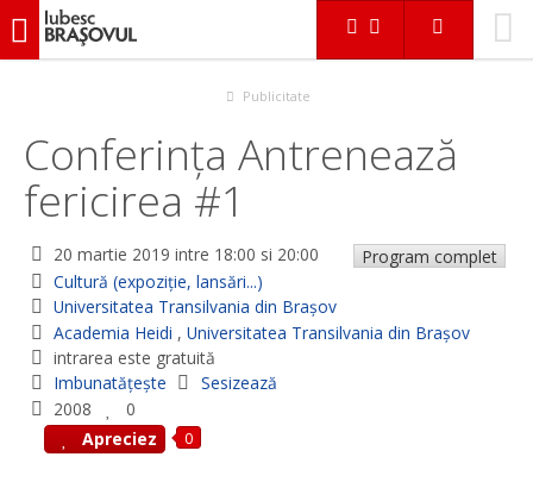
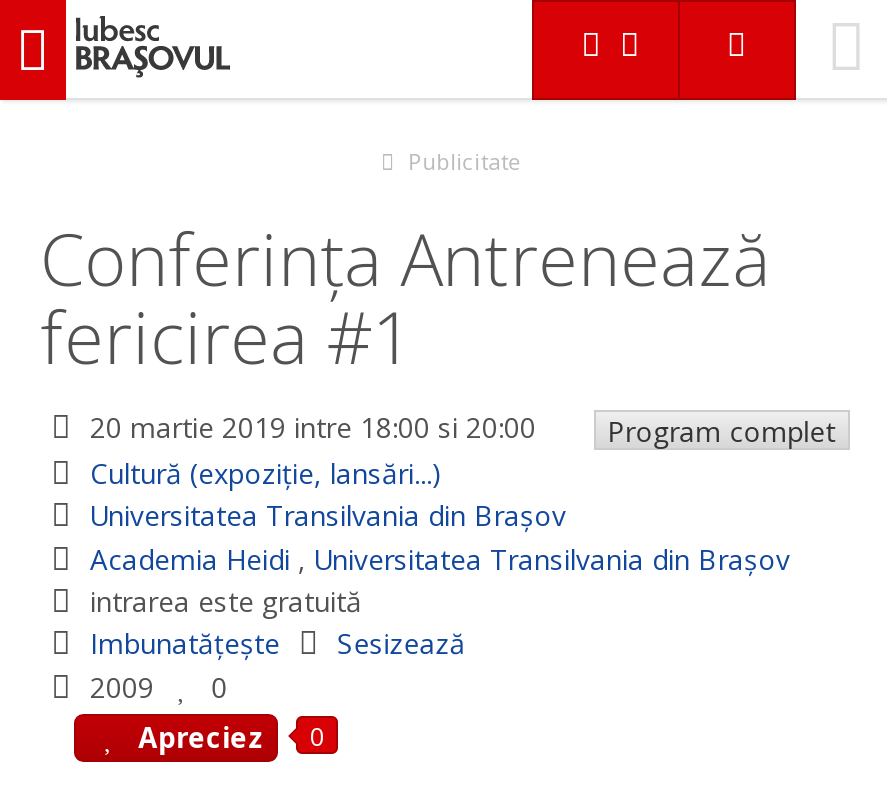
[54,397,135,420] 2008 0 -> [90,667,227,705] 2009 0

